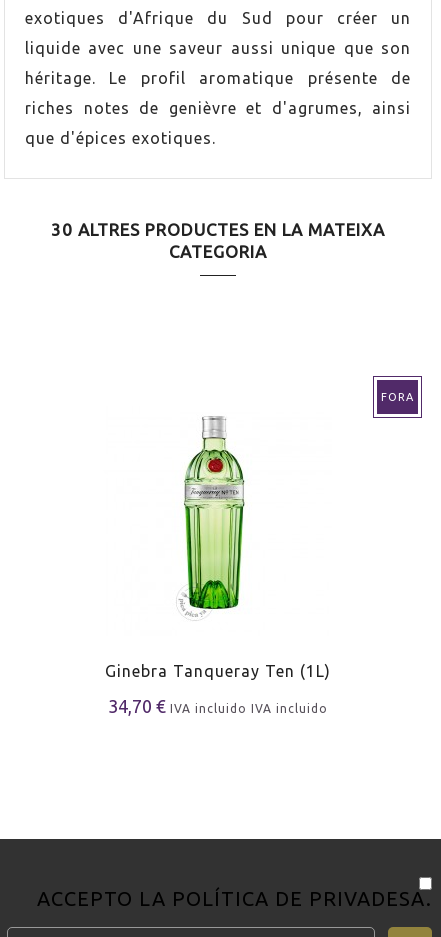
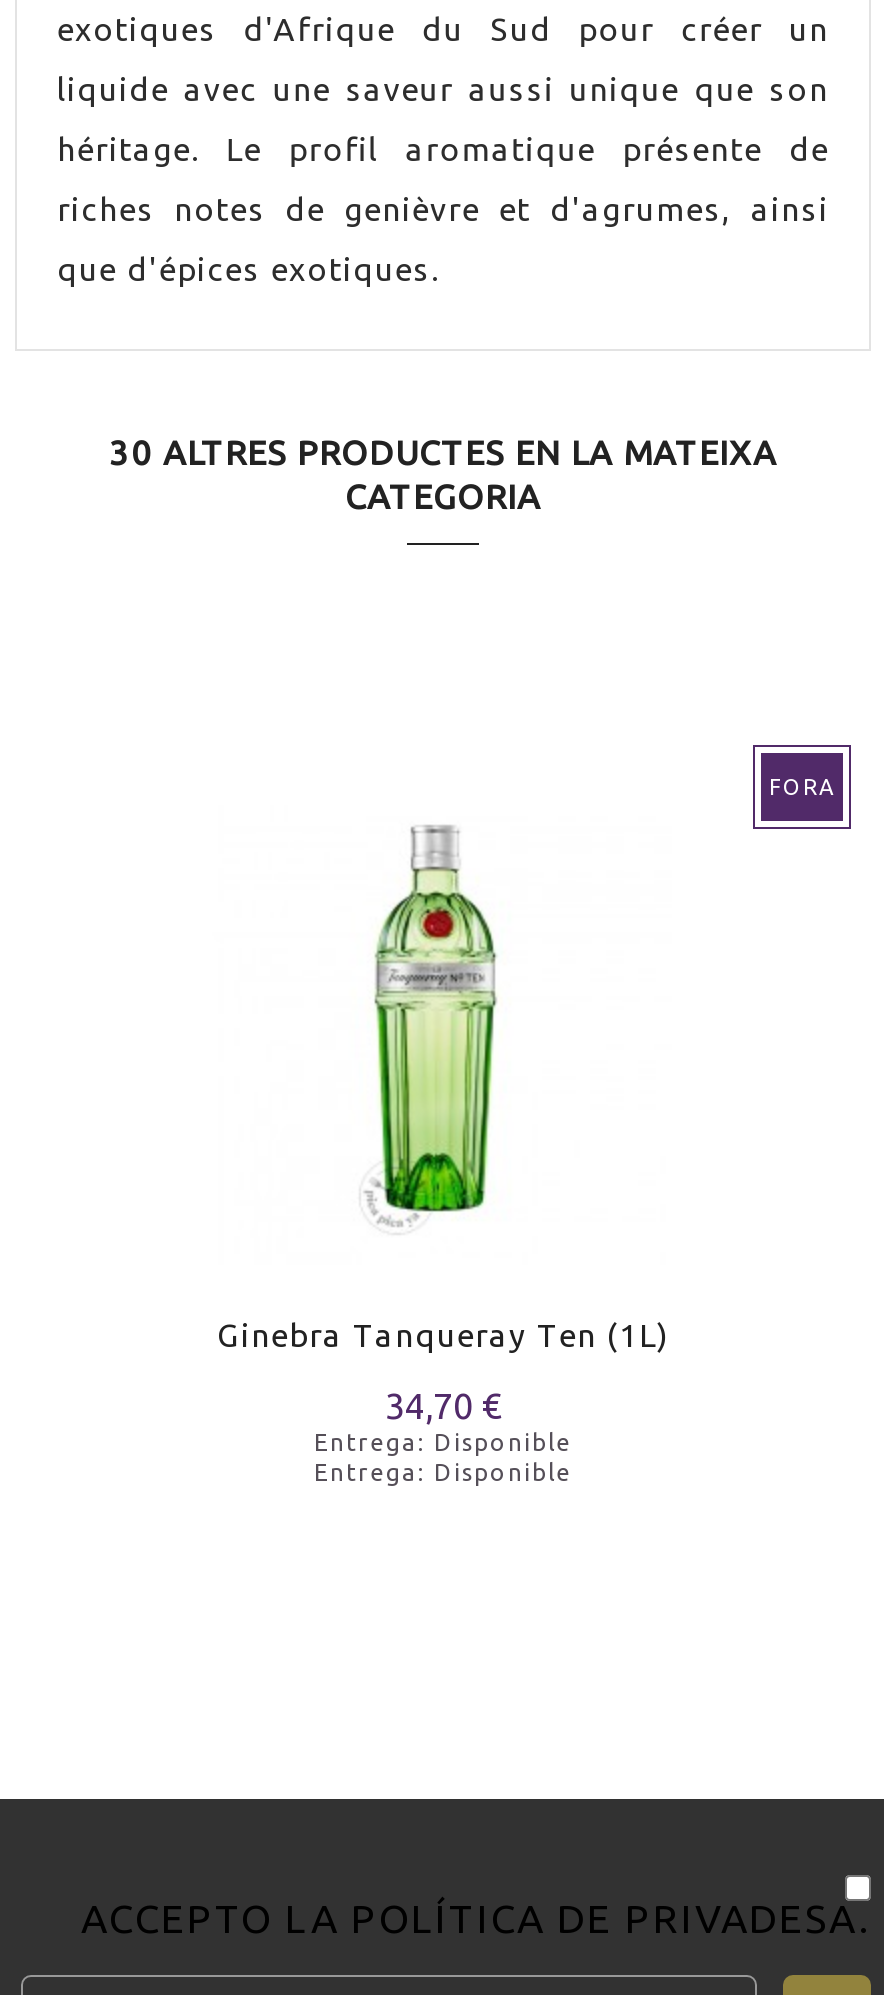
[108,696,328,716] 34,70 € IVA incluido IVA incluido -> [314,1385,572,1485] 34,70 € | Entrega: Disponible | Entrega: Disponible

